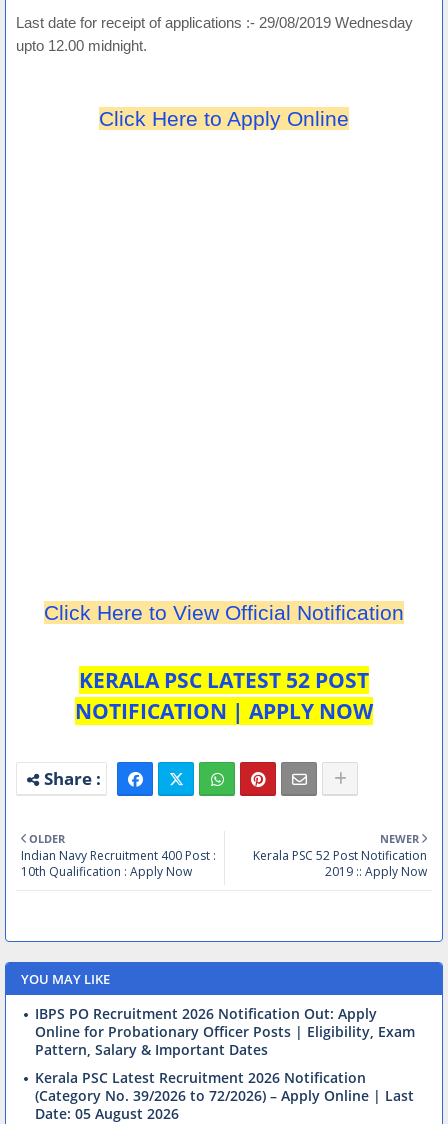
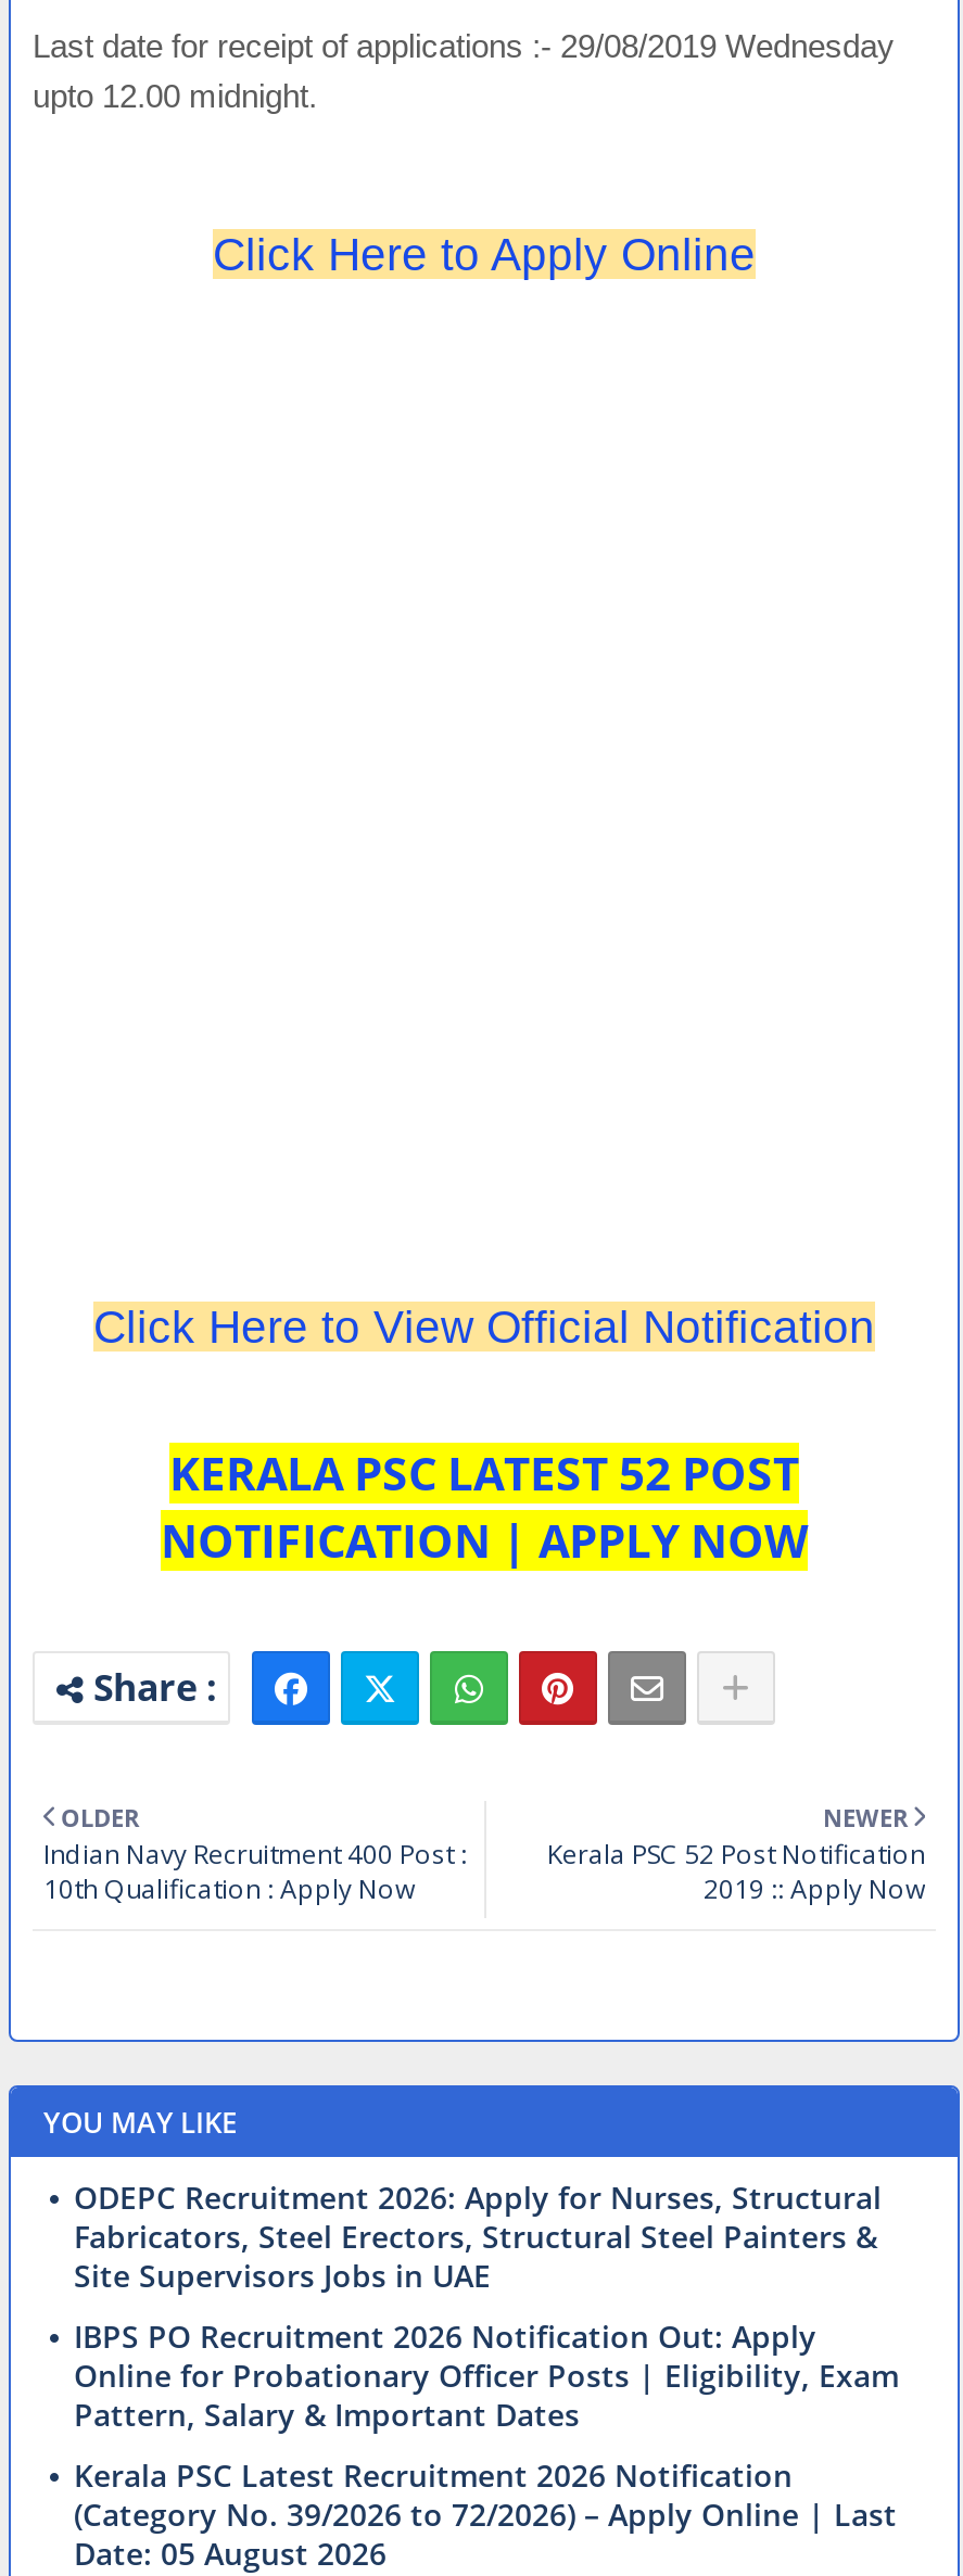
none -> [74,2177,882,2296] ODEPC Recruitment 2026: Apply for Nurses, Structural | Fabricators, Steel Erectors, Structural Steel Painters & | Site Supervisors Jobs in UAE

